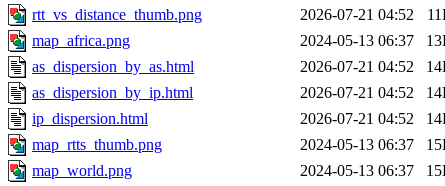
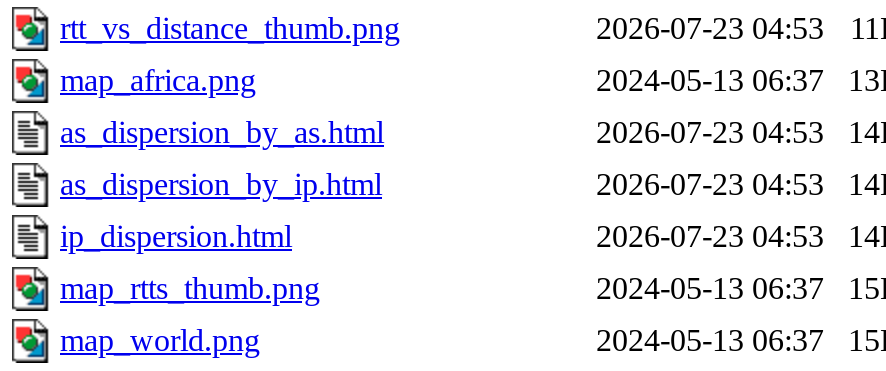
[300,6,414,23] 2026-07-21 04:52 -> [596,12,824,46] 2026-07-23 04:53
[300,58,414,75] 2026-07-21 04:52 -> [596,116,824,150] 2026-07-23 04:53
[300,84,414,101] 2026-07-21 04:52 -> [596,168,824,202] 2026-07-23 04:53
[300,110,414,127] 2026-07-21 04:52 -> [596,220,824,254] 2026-07-23 04:53

